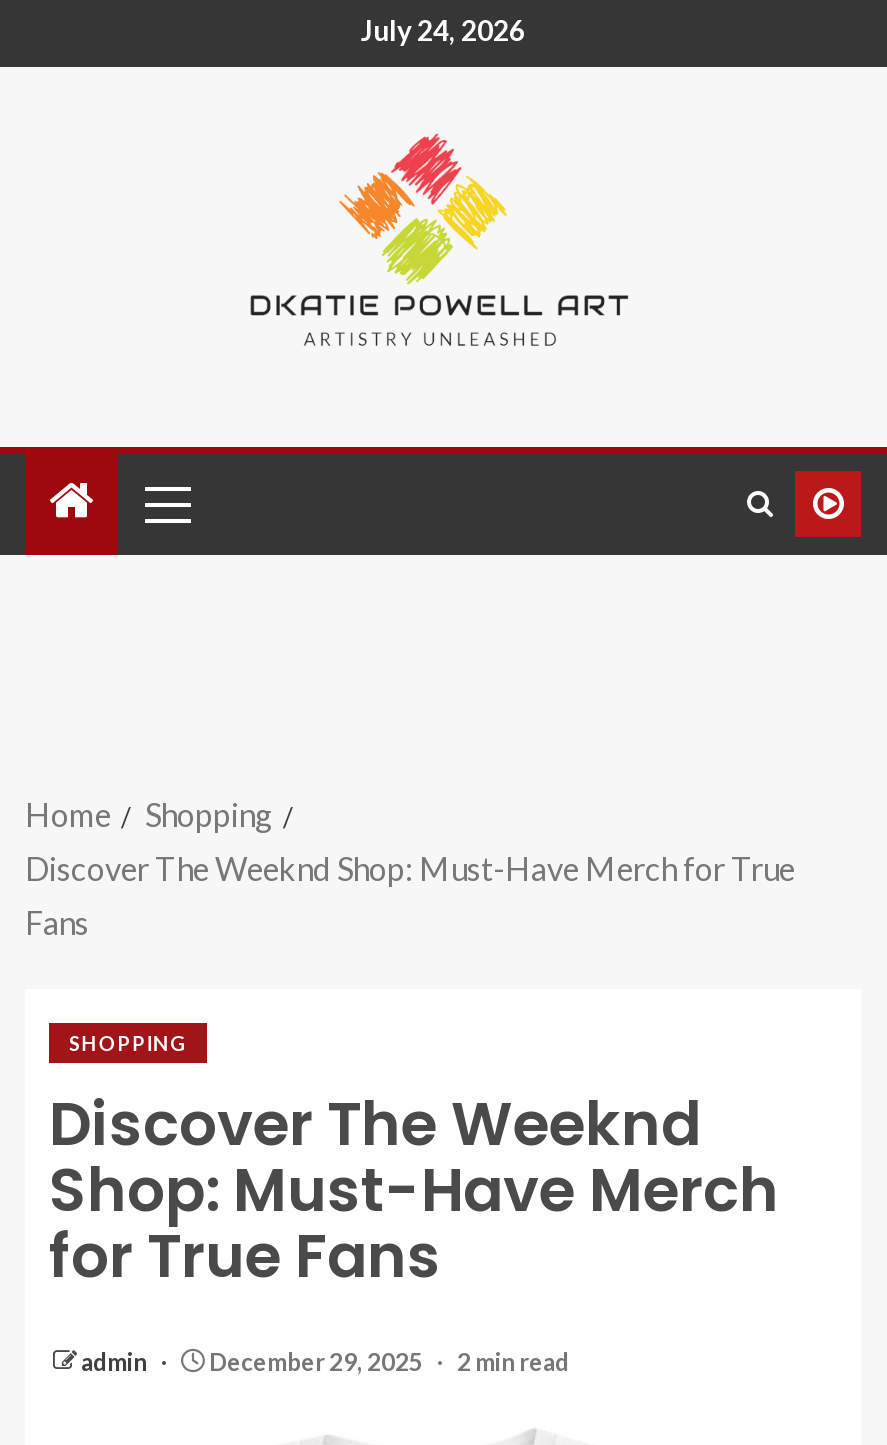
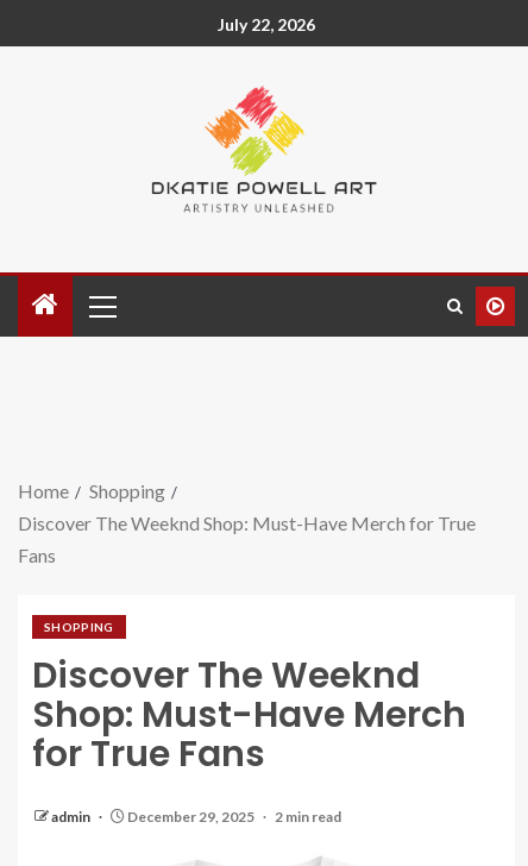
[361,13,525,47] July 24, 2026 -> [218,14,315,34] July 22, 2026

